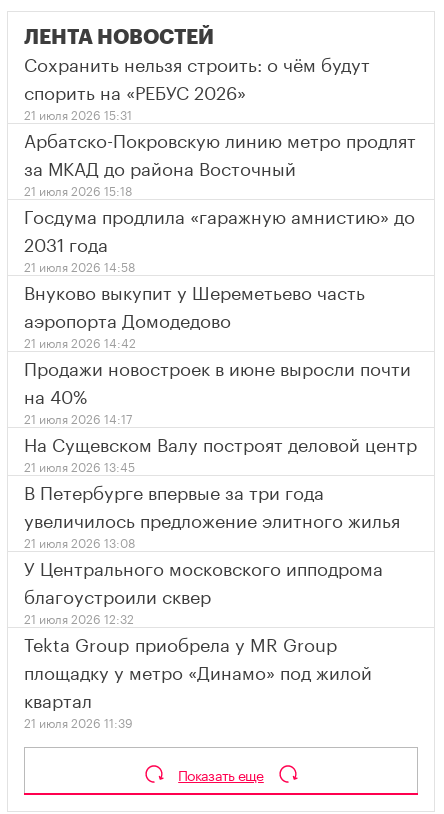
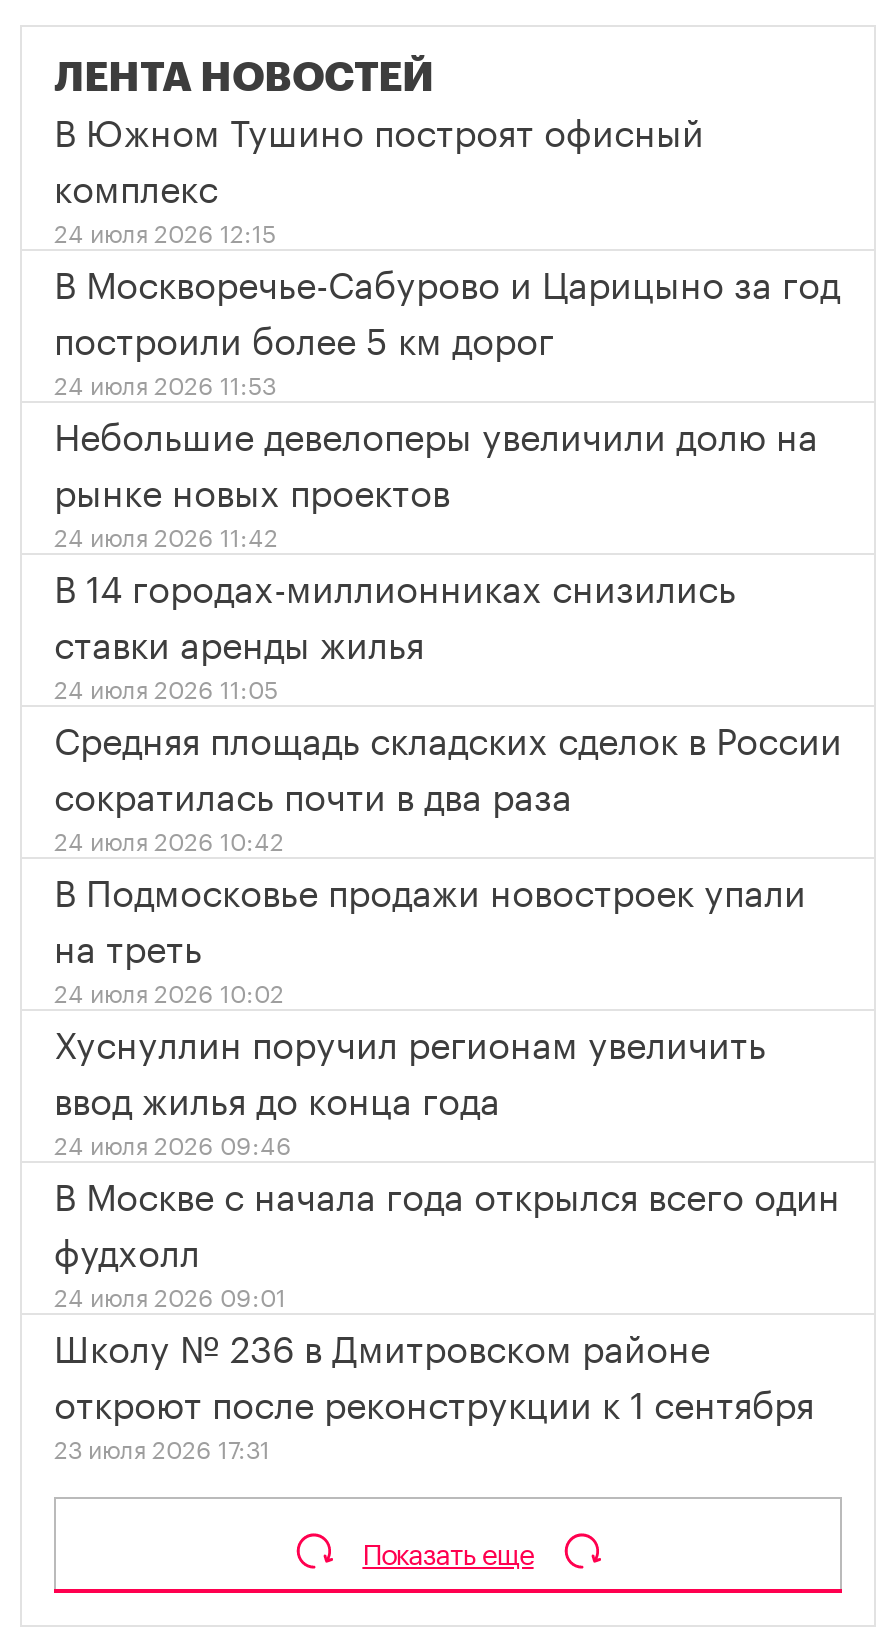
[24,48,417,731] Сохранить нельзя строить: о чём будут | спорить на «РЕБУС 2026» | 21 июля 2026 15:31 | Арбатско-Покровскую линию метро продлят | за МКАД до района Восточный | 21 июля 2026 15:18 | Госдума продлила «гаражную амнистию» до | 2031 года | 21 июля 2026 14:58 | Внуково выкупит у Шереметьево часть | аэропорта Домодедово | 21 июля 2026 14:42 | Продажи новостроек в июне выросли почти | на 40% | 21 июля 2026 14:17 | На Сущевском Валу построят деловой центр | 21 июля 2026 13:45 | В Петербурге впервые за три года | увеличилось предложение элитного жилья | 21 июля 2026 13:08 | У Центрального московского ипподрома | благоустроили сквер | 21 июля 2026 12:32 | Tekta Group приобрела у MR Group | площадку у метро «Динамо» под жилой | квартал | 21 июля 2026 11:39 -> [54,99,842,1465] В Южном Тушино построят офисный | комплекс | 24 июля 2026 12:15 | В Москворечье-Сабурово и Царицыно за год | построили более 5 км дорог | 24 июля 2026 11:53 | Небольшие девелоперы увеличили долю на | рынке новых проектов | 24 июля 2026 11:42 | В 14 городах-миллионниках снизились | ставки аренды жилья | 24 июля 2026 11:05 | Средняя площадь складских сделок в России | сократилась почти в два раза | 24 июля 2026 10:42 | В Подмосковье продажи новостроек упали | на треть | 24 июля 2026 10:02 | Хуснуллин поручил регионам увеличить | ввод жилья до конца года | 24 июля 2026 09:46 | В Москве с начала года открылся всего один | фудхолл | 24 июля 2026 09:01 | Школу № 236 в Дмитровском районе | откроют после реконструкции к 1 сентября | 23 июля 2026 17:31

